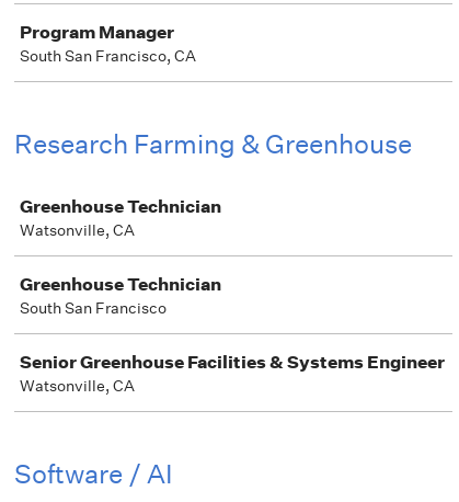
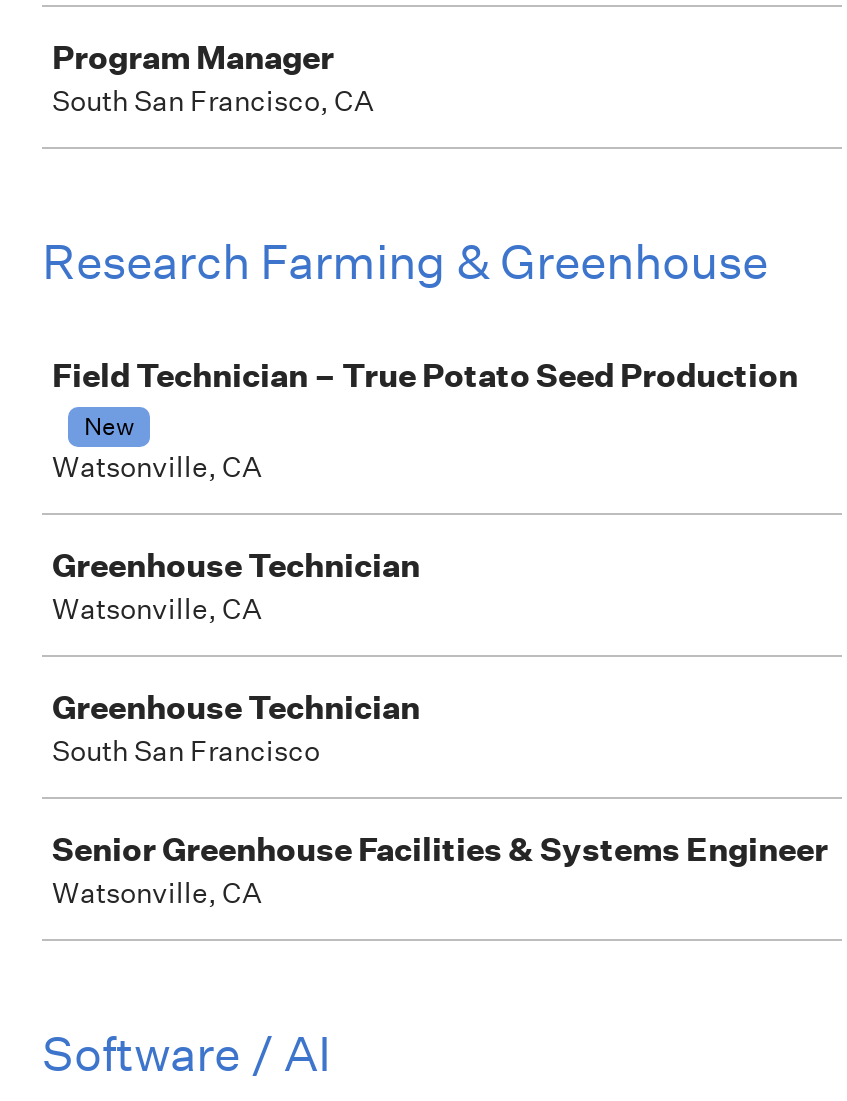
none -> [52,355,798,485] Field Technician – True Potato Seed Production | New | Watsonville, CA

